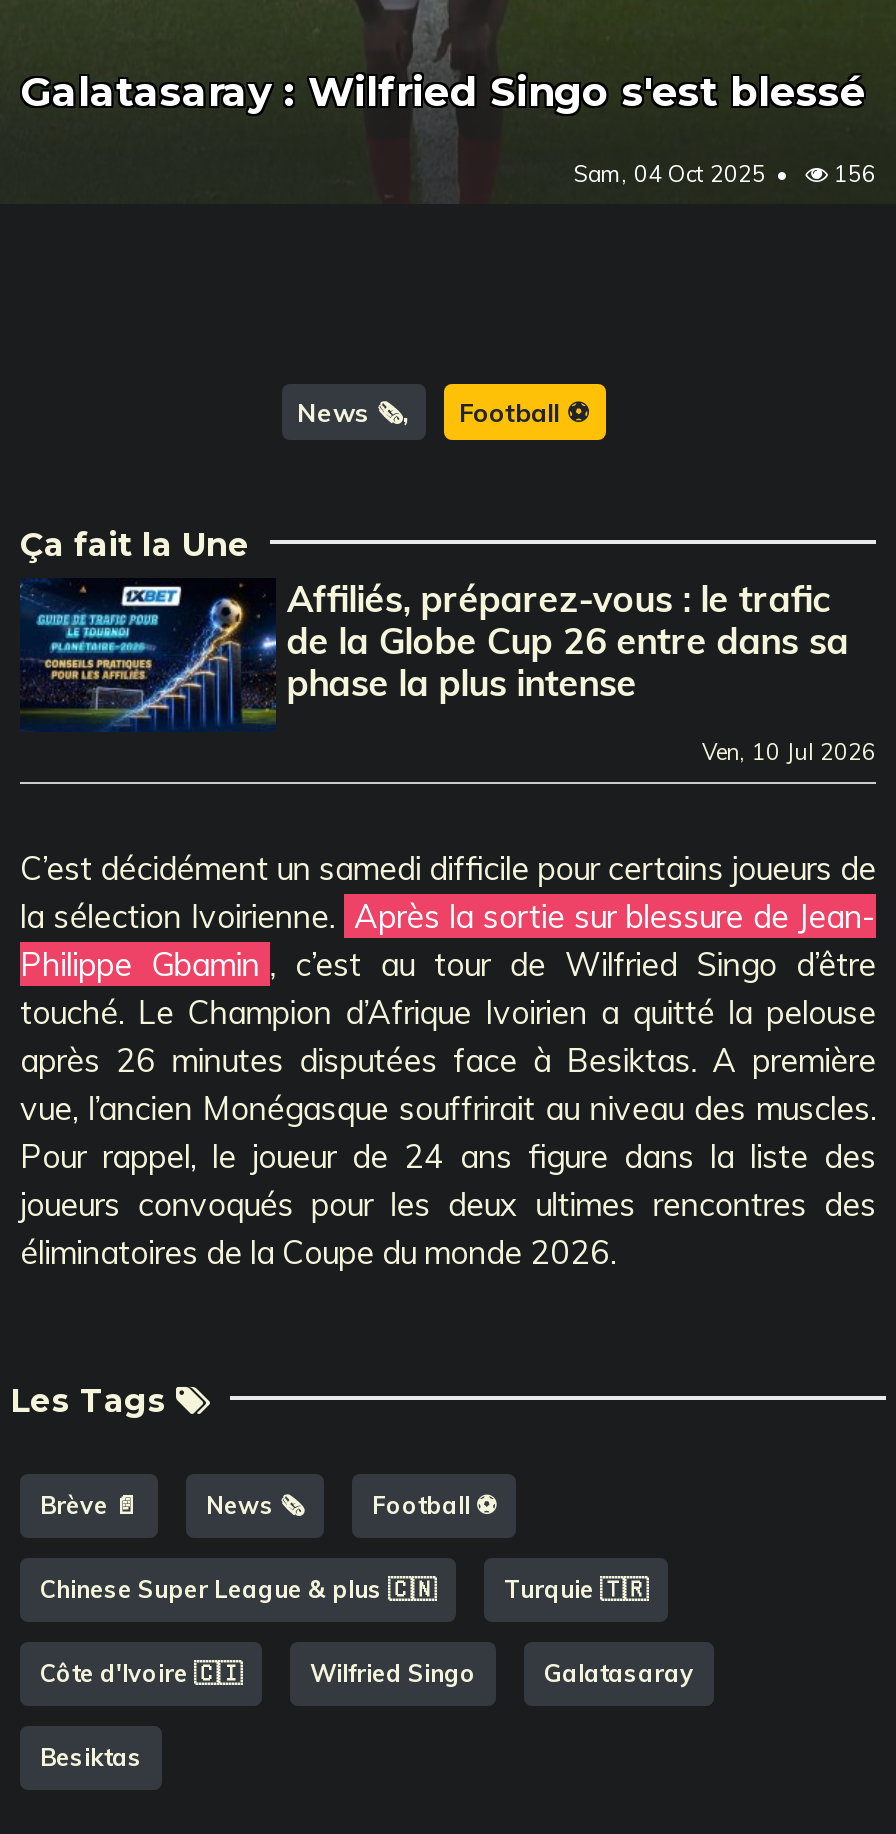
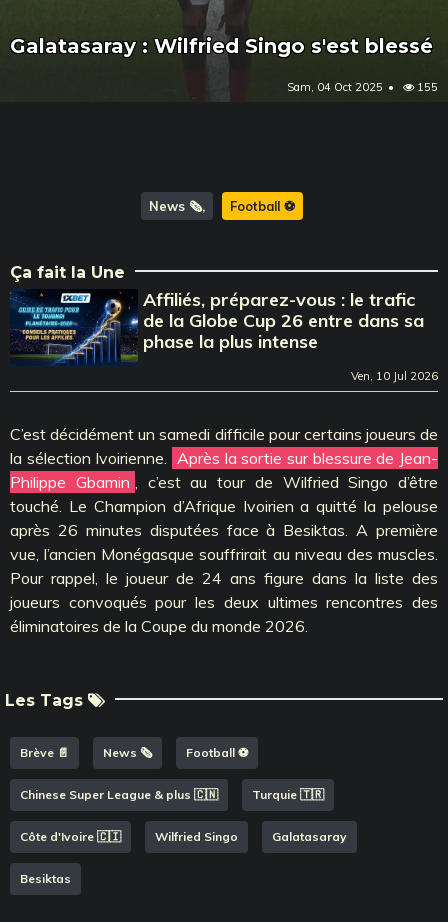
[828,160,876,188] 156 -> [414,80,438,94] 155

